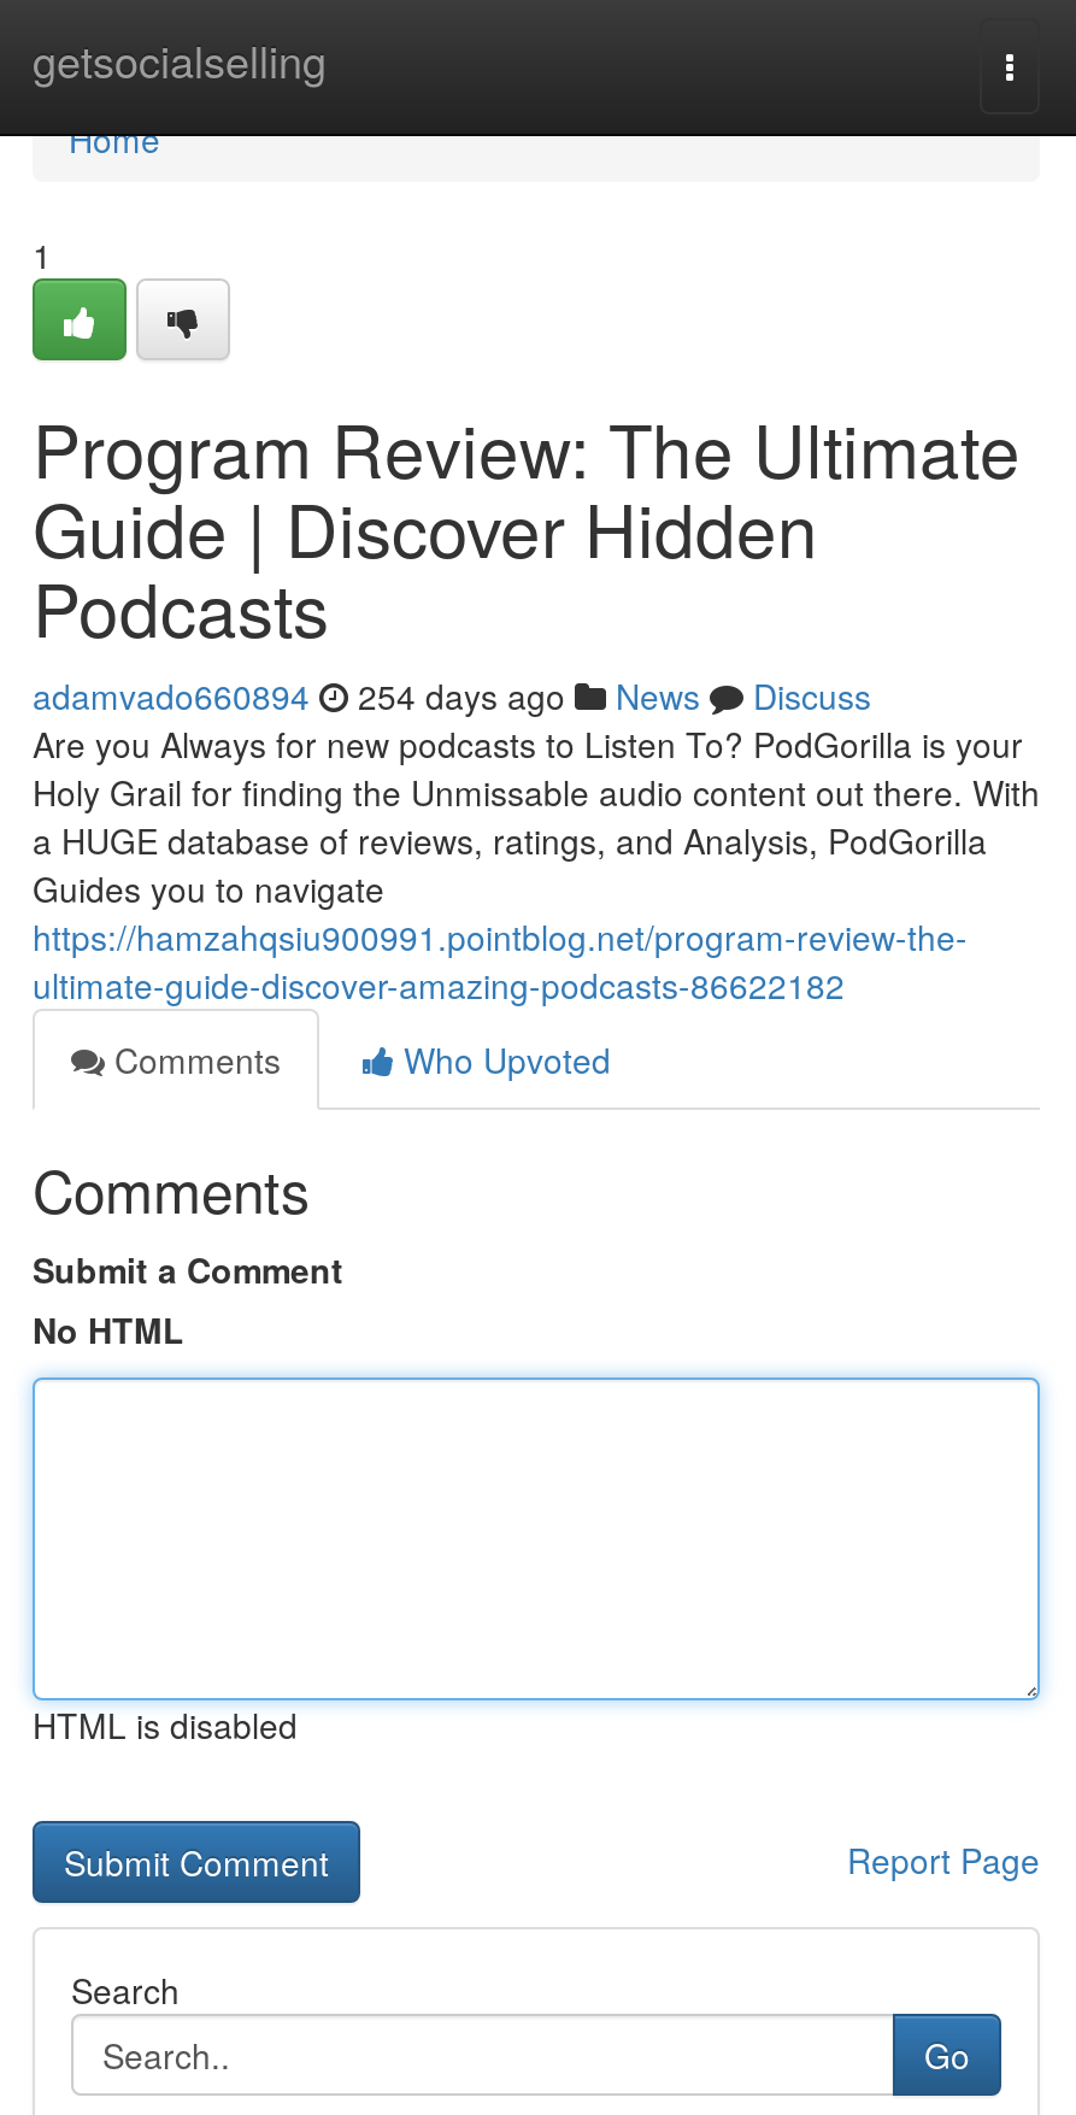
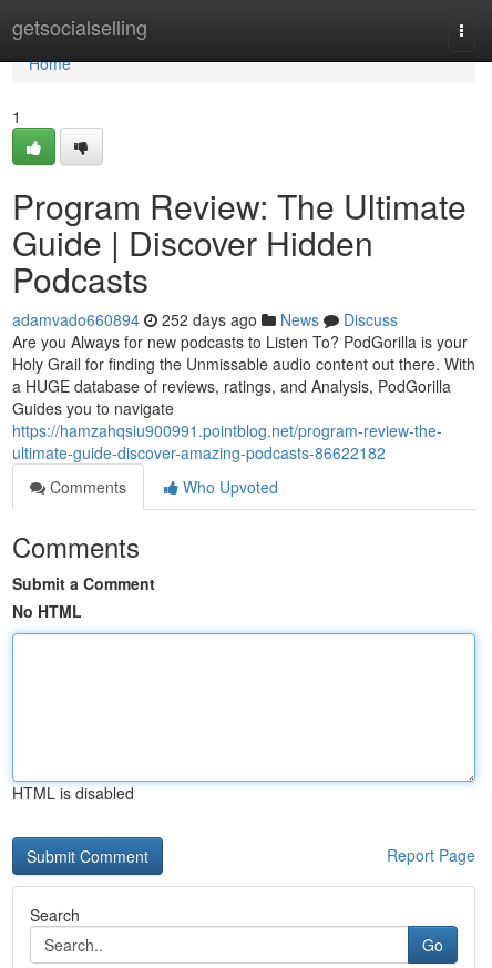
[33,671,871,719] adamvado660894 254 days ago News Discuss -> [12,308,398,330] adamvado660894 252 days ago News Discuss

